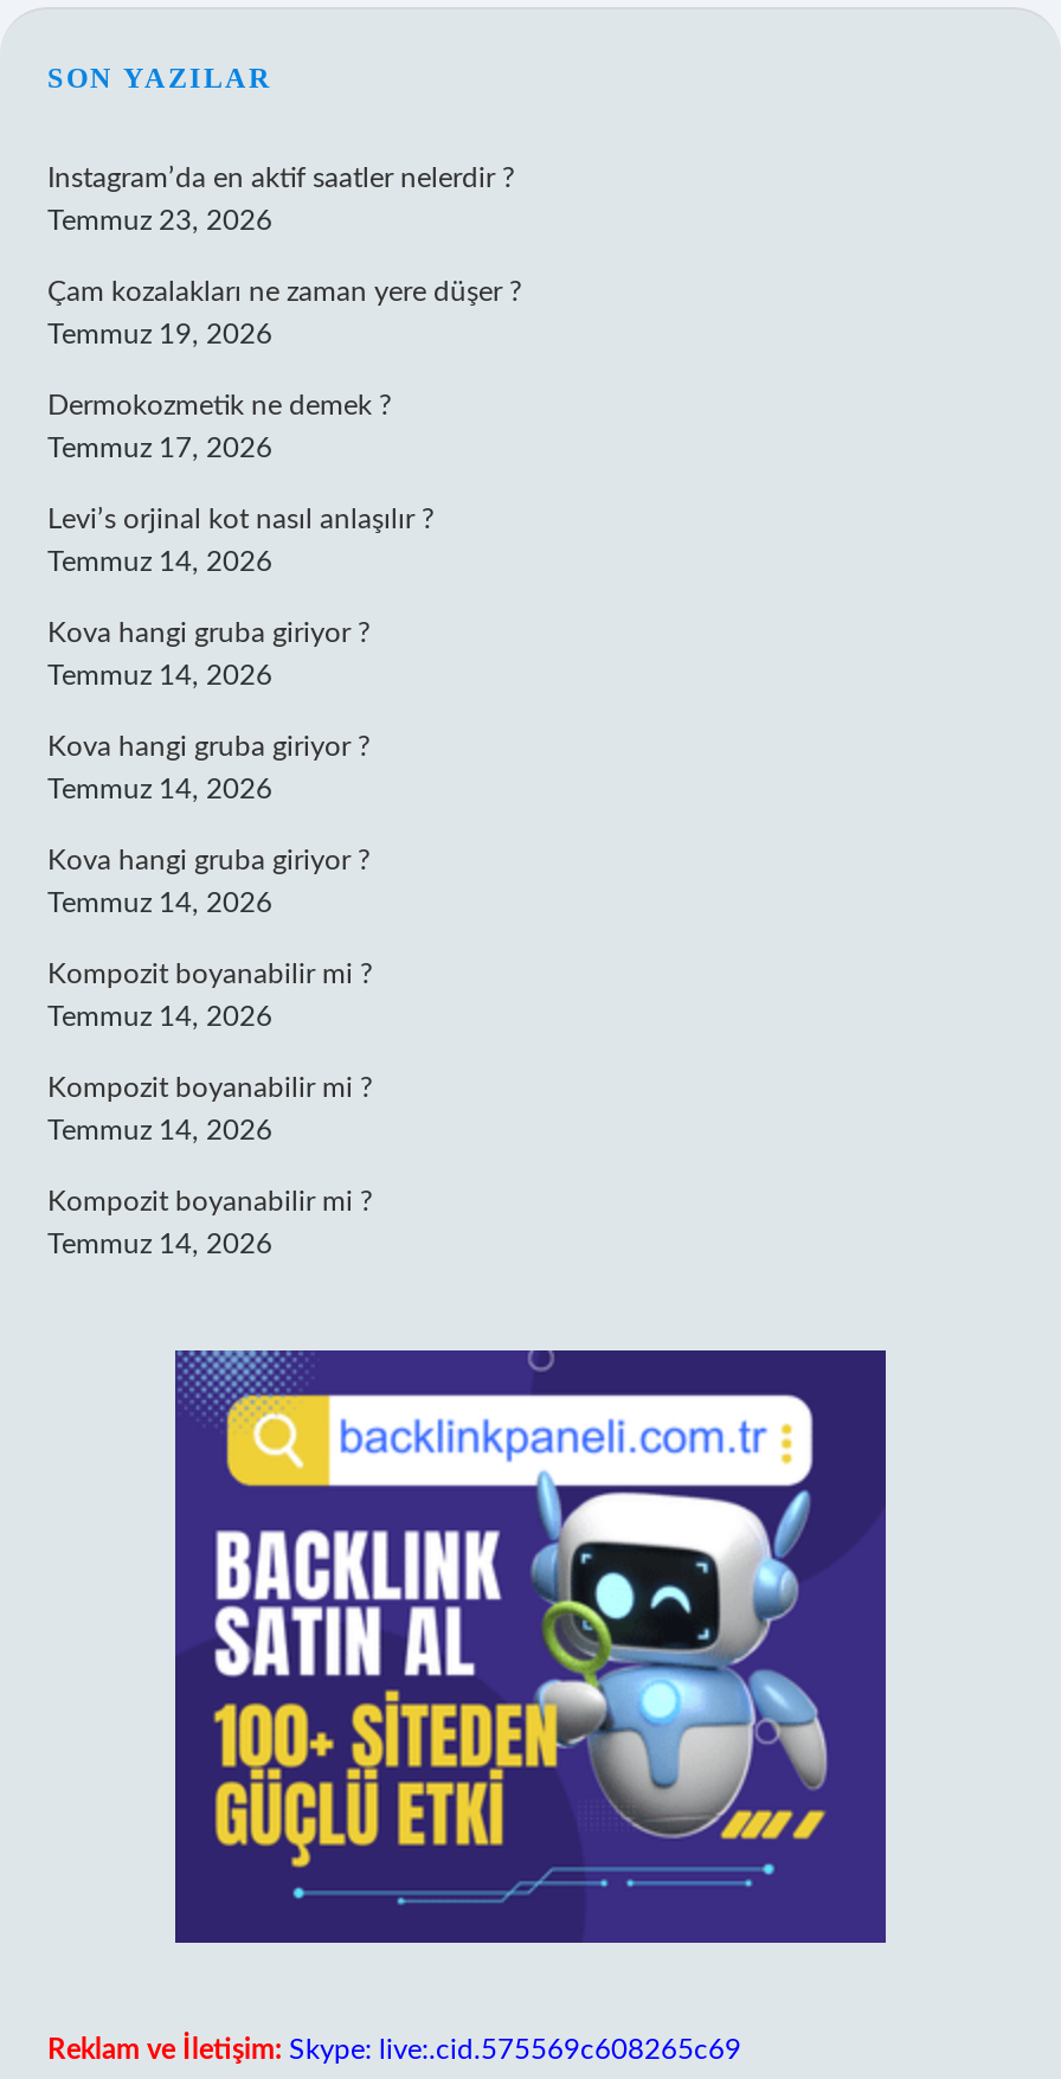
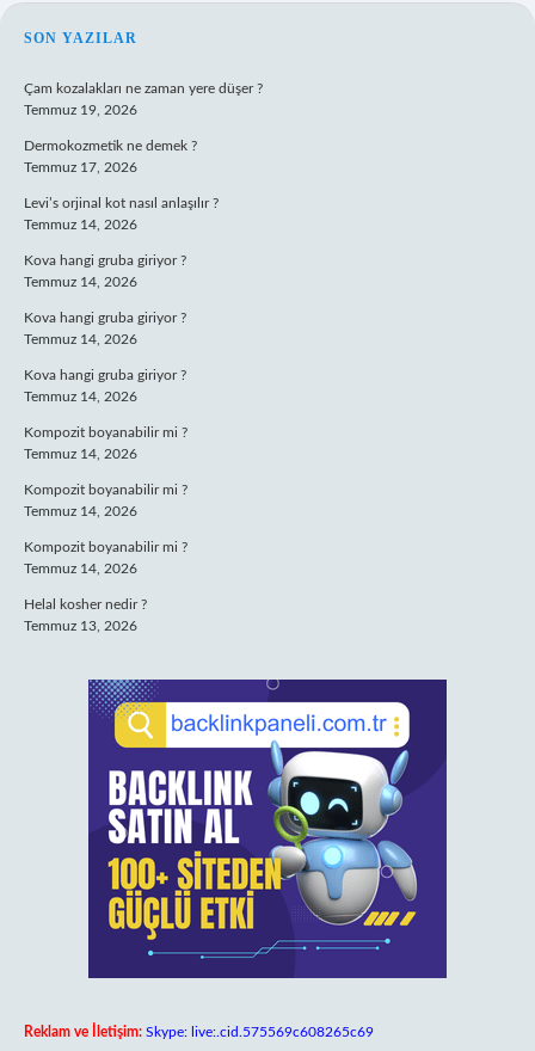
[47,163,514,235] Instagram’da en aktif saatler nelerdir ? | Temmuz 23, 2026 -> none
moved [47,277,521,1258] -> [24,81,263,576]: Çam kozalakları ne zaman yere düşer ? | Temmuz 19, 2026 | Dermokozmetik ne demek ? | ... | Kompozit boyanabilir mi ? | Temmuz 14, 2026
none -> [24,597,147,633] Helal kosher nedir ? | Temmuz 13, 2026

